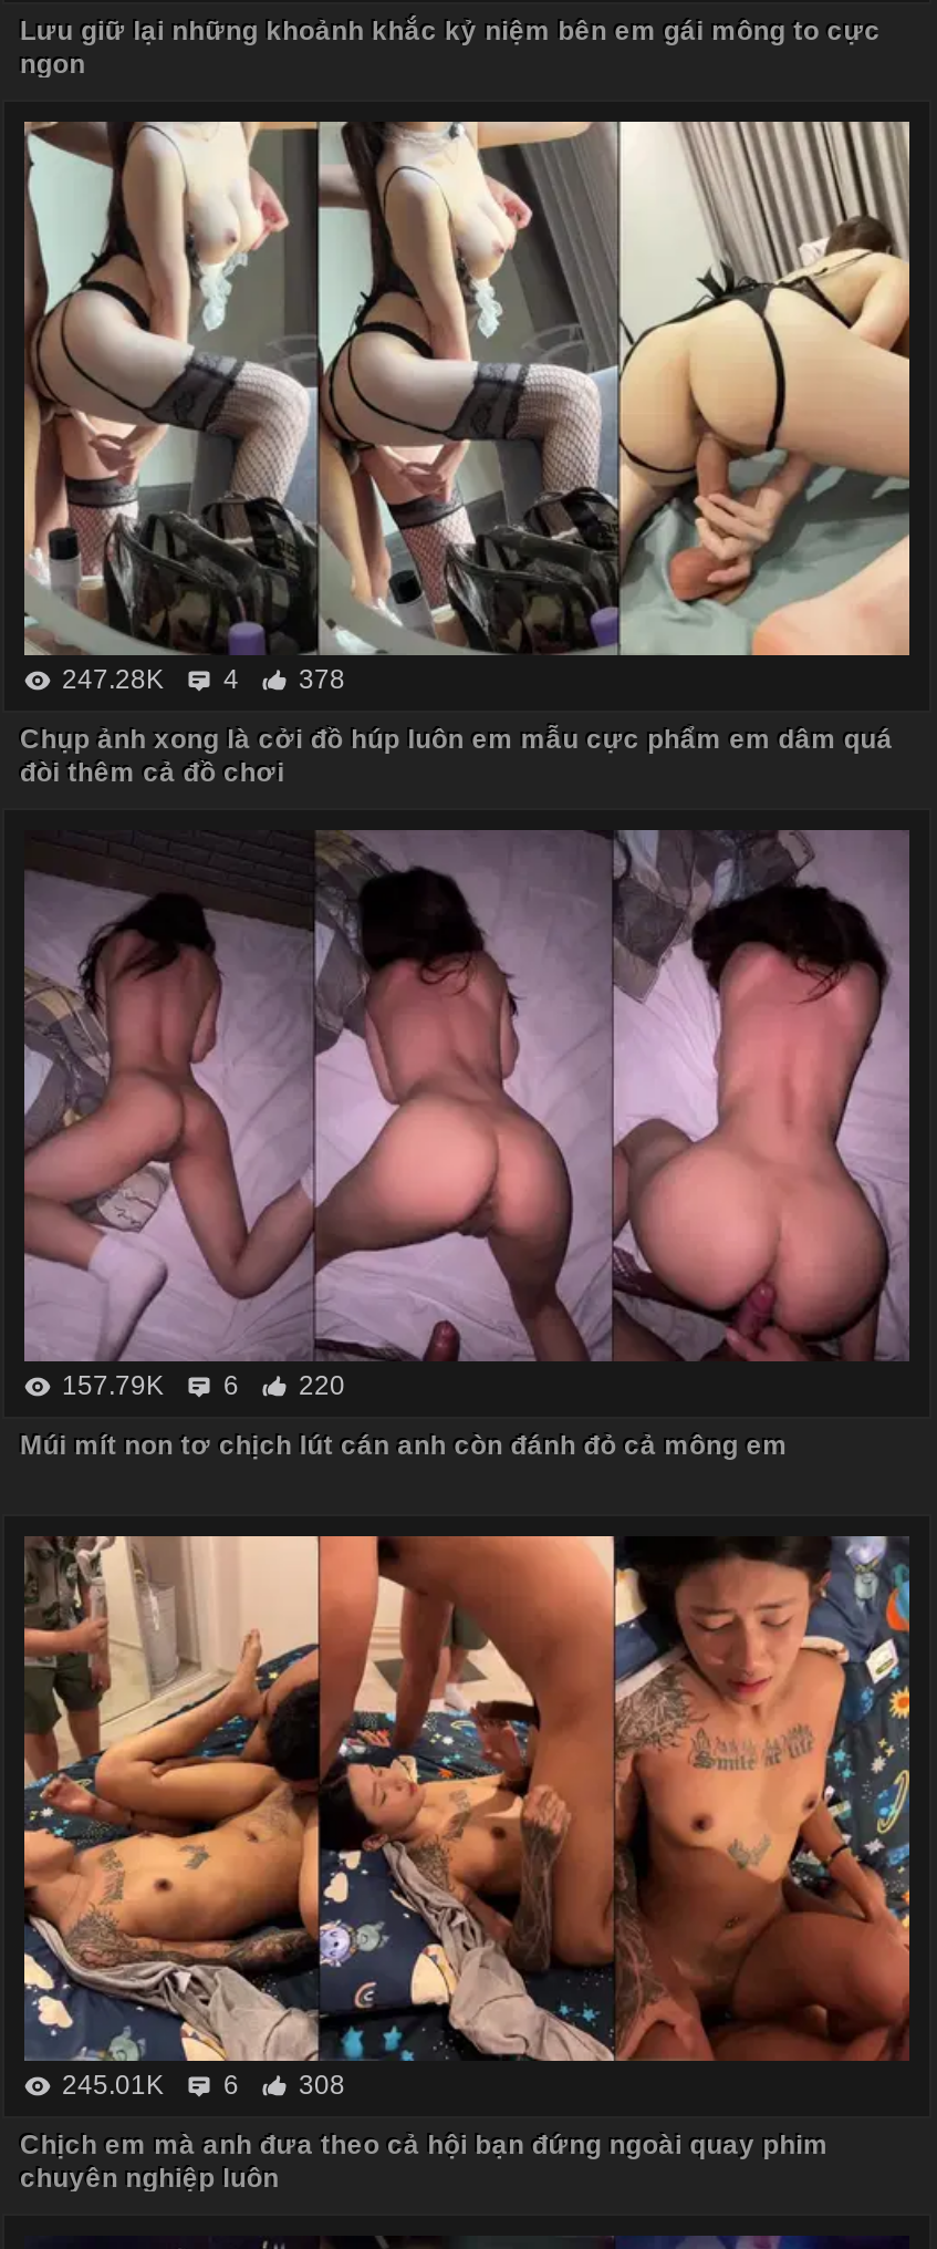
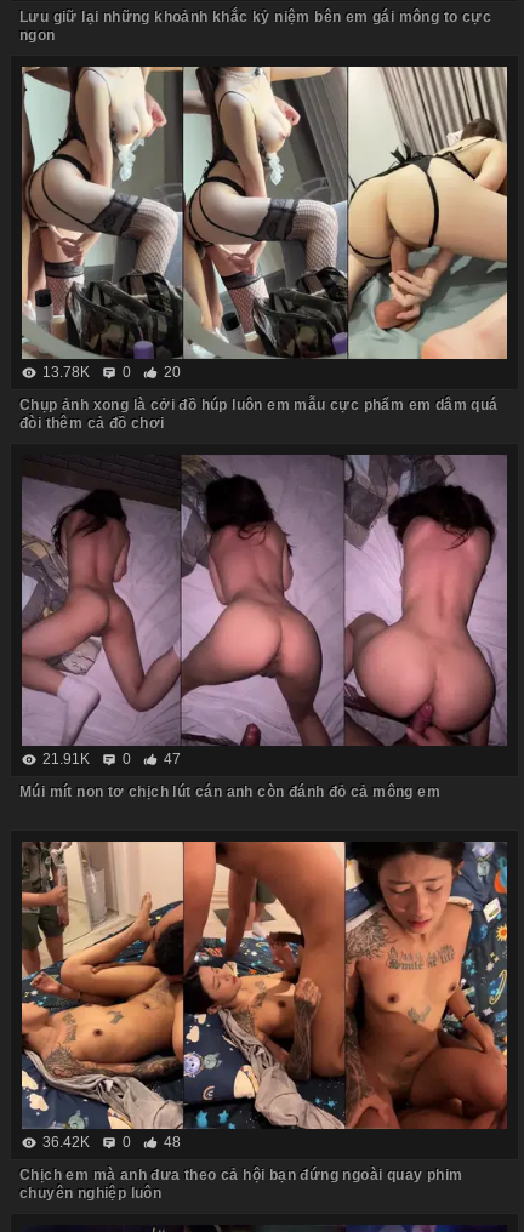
[62,664,345,695] 247.28K | 4 | 378 -> [42,364,181,381] 13.78K | 0 | 20
[62,1370,345,1401] 157.79K | 6 | 220 -> [42,751,181,768] 21.91K | 0 | 47
[62,2069,345,2100] 245.01K | 6 | 308 -> [42,1134,181,1151] 36.42K | 0 | 48

